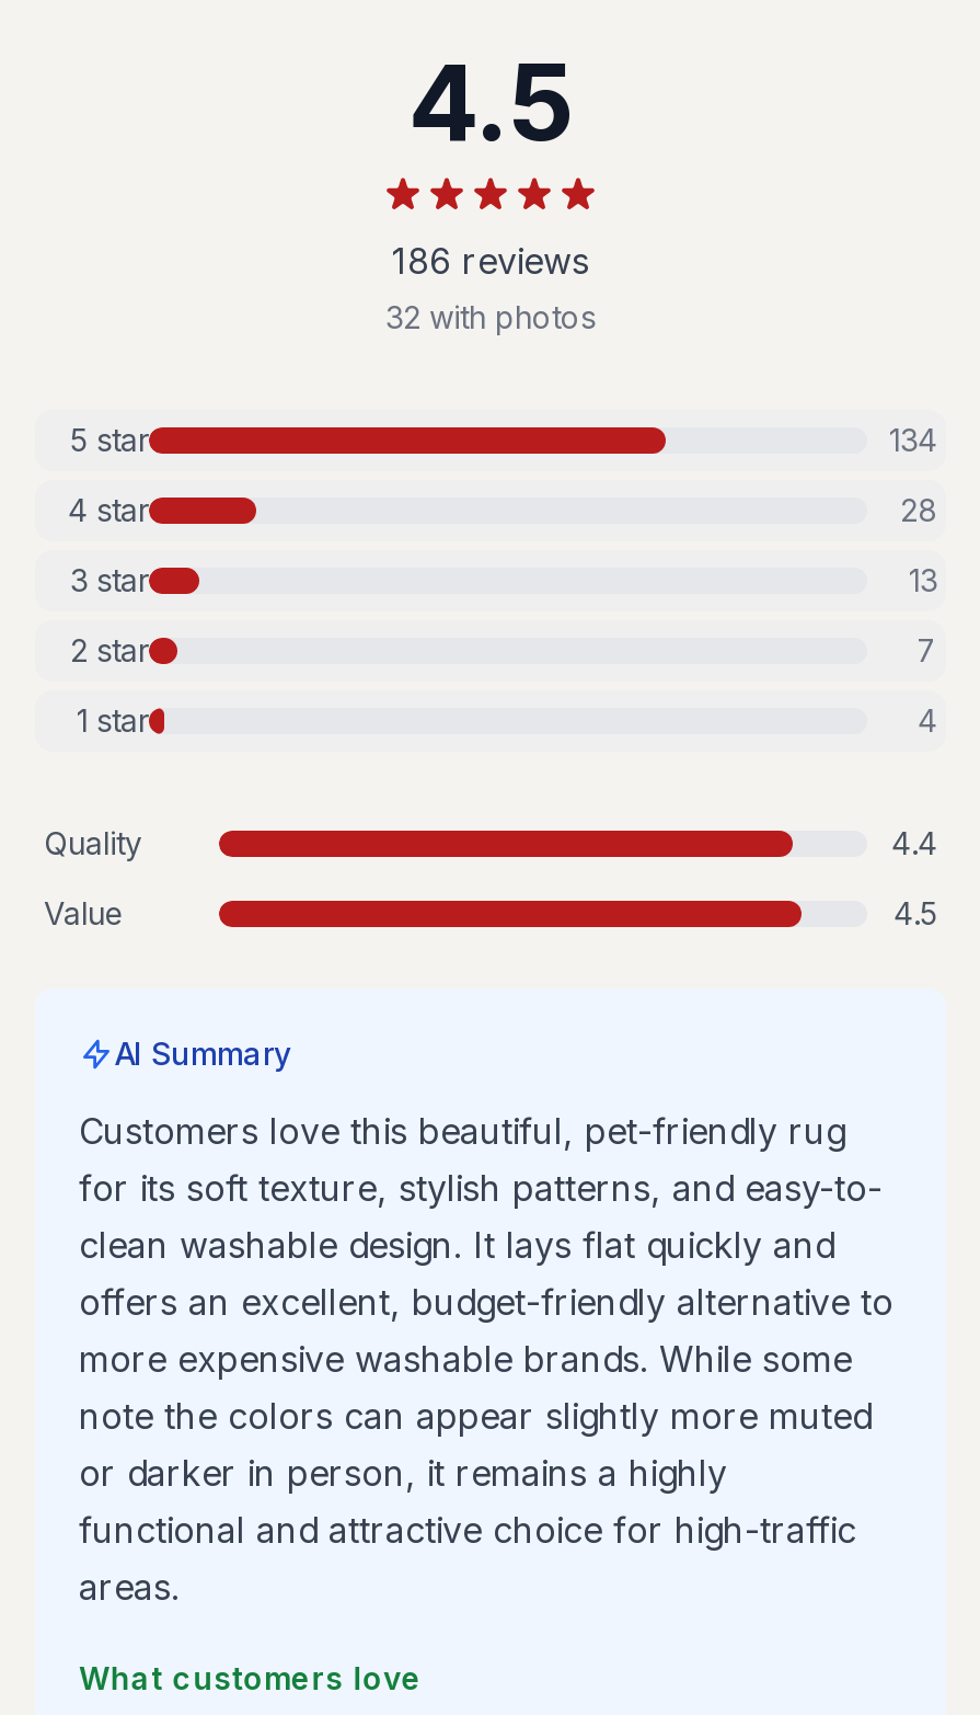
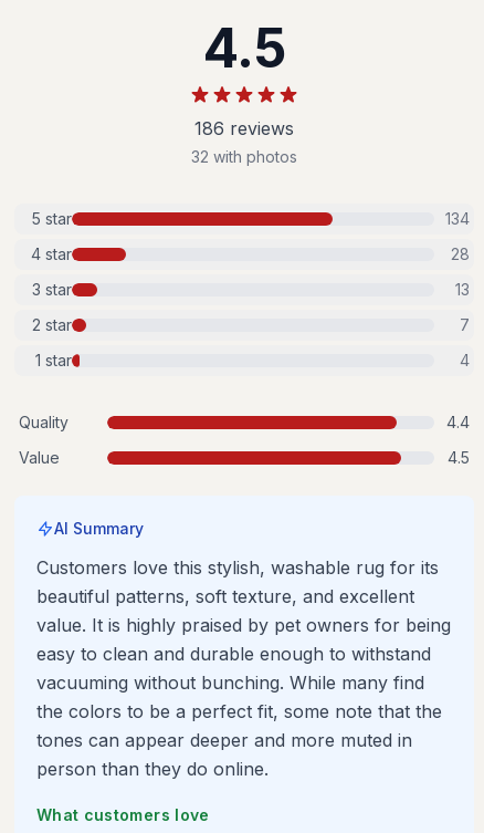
[79,1109,893,1609] Customers love this beautiful, pet-friendly rug | for its soft texture, stylish patterns, and easy-to- | clean washable design. It lays flat quickly and | offers an excellent, budget-friendly alternative to | more expensive washable brands. While some | note the colors can appear slightly more muted | or darker in person, it remains a highly | functional and attractive choice for high-traffic | areas. -> [36,556,451,780] Customers love this stylish, washable rug for its | beautiful patterns, soft texture, and excellent | value. It is highly praised by pet owners for being | easy to clean and durable enough to withstand | vacuuming without bunching. While many find | the colors to be a perfect fit, some note that the | tones can appear deeper and more muted in | person than they do online.

